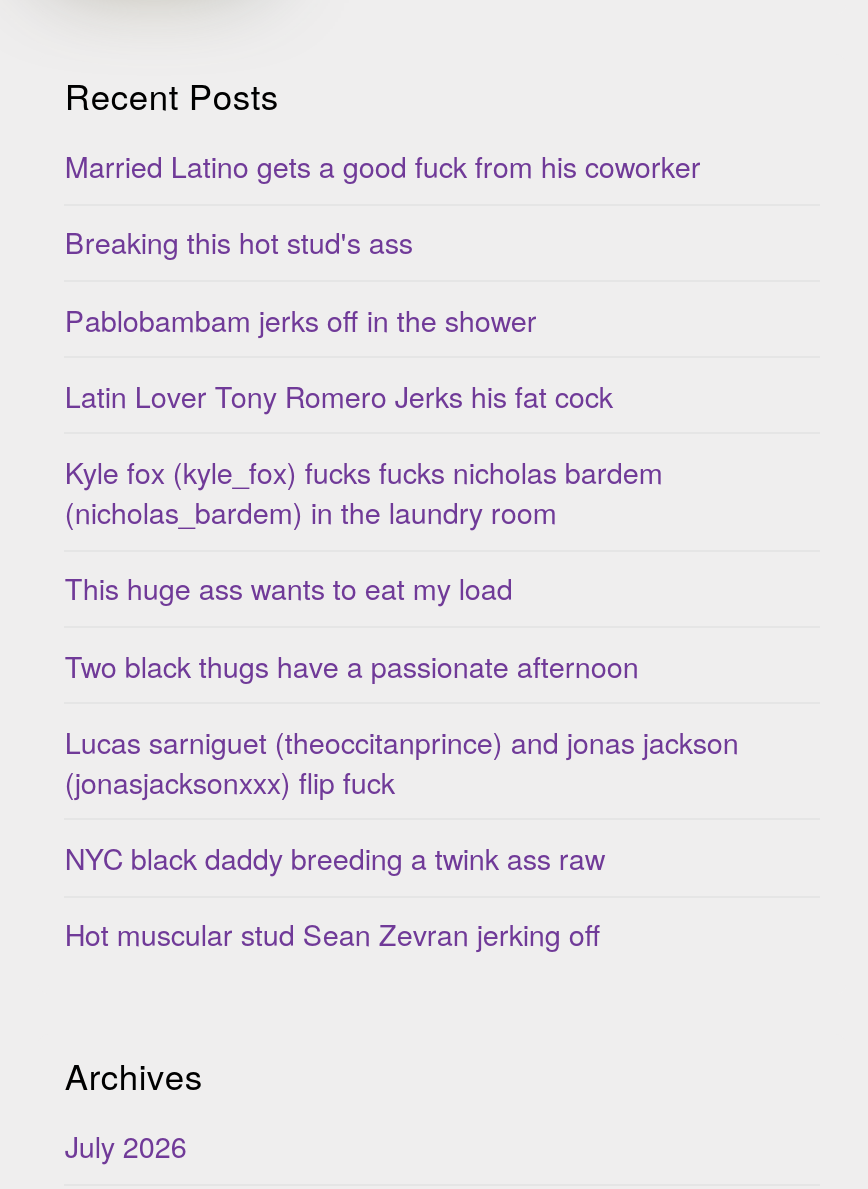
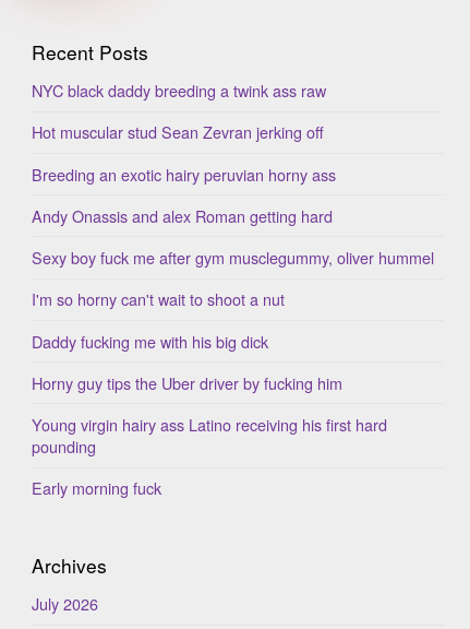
[65,144,739,802] Married Latino gets a good fuck from his coworker | Breaking this hot stud's ass | Pablobambam jerks off in the shower | Latin Lover Tony Romero Jerks his fat cock | Kyle fox (kyle_fox) fucks fucks nicholas bardem | (nicholas_bardem) in the laundry room | This huge ass wants to eat my load | Two black thugs have a passionate afternoon | Lucas sarniguet (theoccitanprince) and jonas jackson | (jonasjacksonxxx) flip fuck -> none
moved [65,836,605,955] -> [32,79,326,143]: NYC black daddy breeding a twink ass raw | Hot muscular stud Sean Zevran jerking off
none -> [32,162,434,499] Breeding an exotic hairy peruvian horny ass | Andy Onassis and alex Roman getting hard | Sexy boy fuck me after gym musclegummy, oliver hummel | I'm so horny can't wait to shoot a nut | Daddy fucking me with his big dick | Horny guy tips the Uber driver by fucking him | Young virgin hairy ass Latino receiving his first hard | pounding | Early morning fuck

